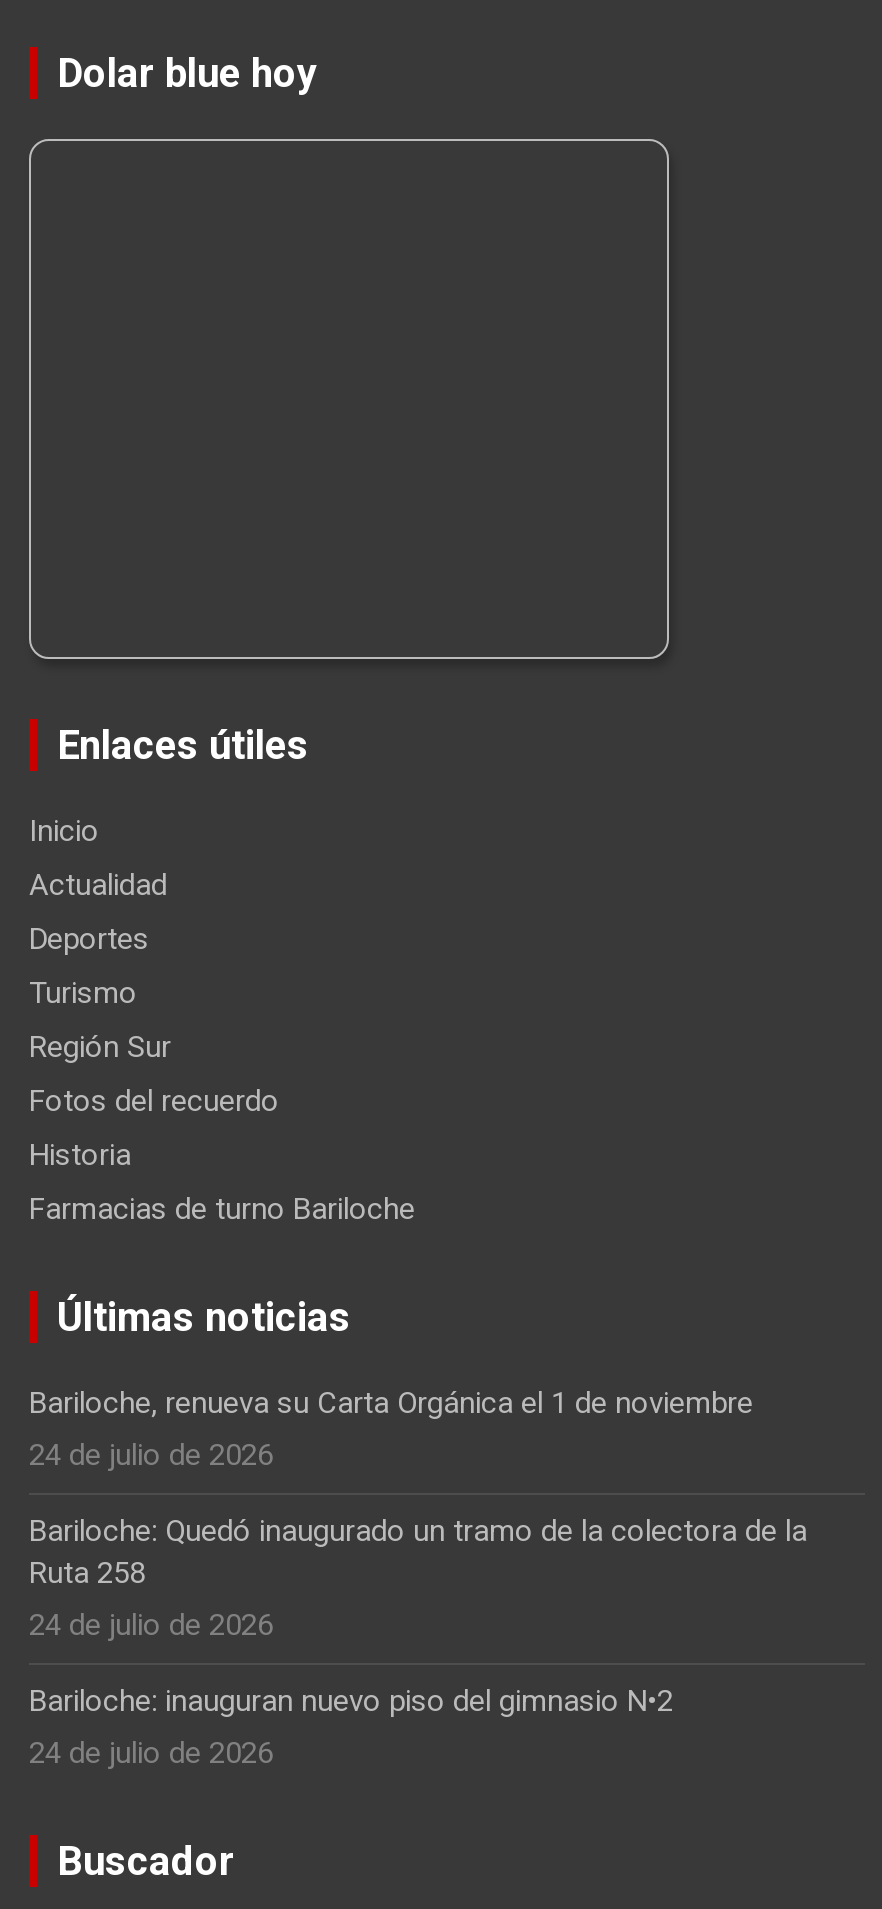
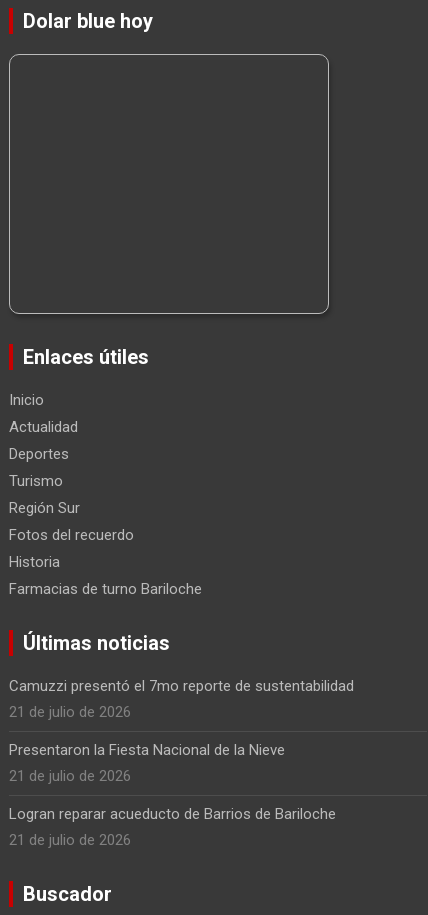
[29,1385,753,1473] Bariloche, renueva su Carta Orgánica el 1 de noviembre | 24 de julio de 2026 -> [9,677,354,721] Camuzzi presentó el 7mo reporte de sustentabilidad | 21 de julio de 2026
[29,1513,807,1643] Bariloche: Quedó inaugurado un tramo de la colectora de la | Ruta 258 | 24 de julio de 2026 -> [9,741,285,785] Presentaron la Fiesta Nacional de la Nieve | 21 de julio de 2026
[29,1683,673,1771] Bariloche: inauguran nuevo piso del gimnasio N•2 | 24 de julio de 2026 -> [9,805,336,849] Logran reparar acueducto de Barrios de Bariloche | 21 de julio de 2026

